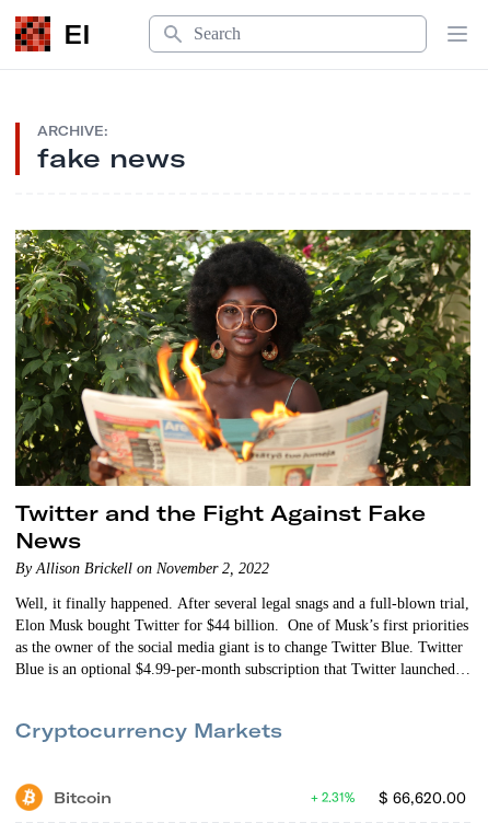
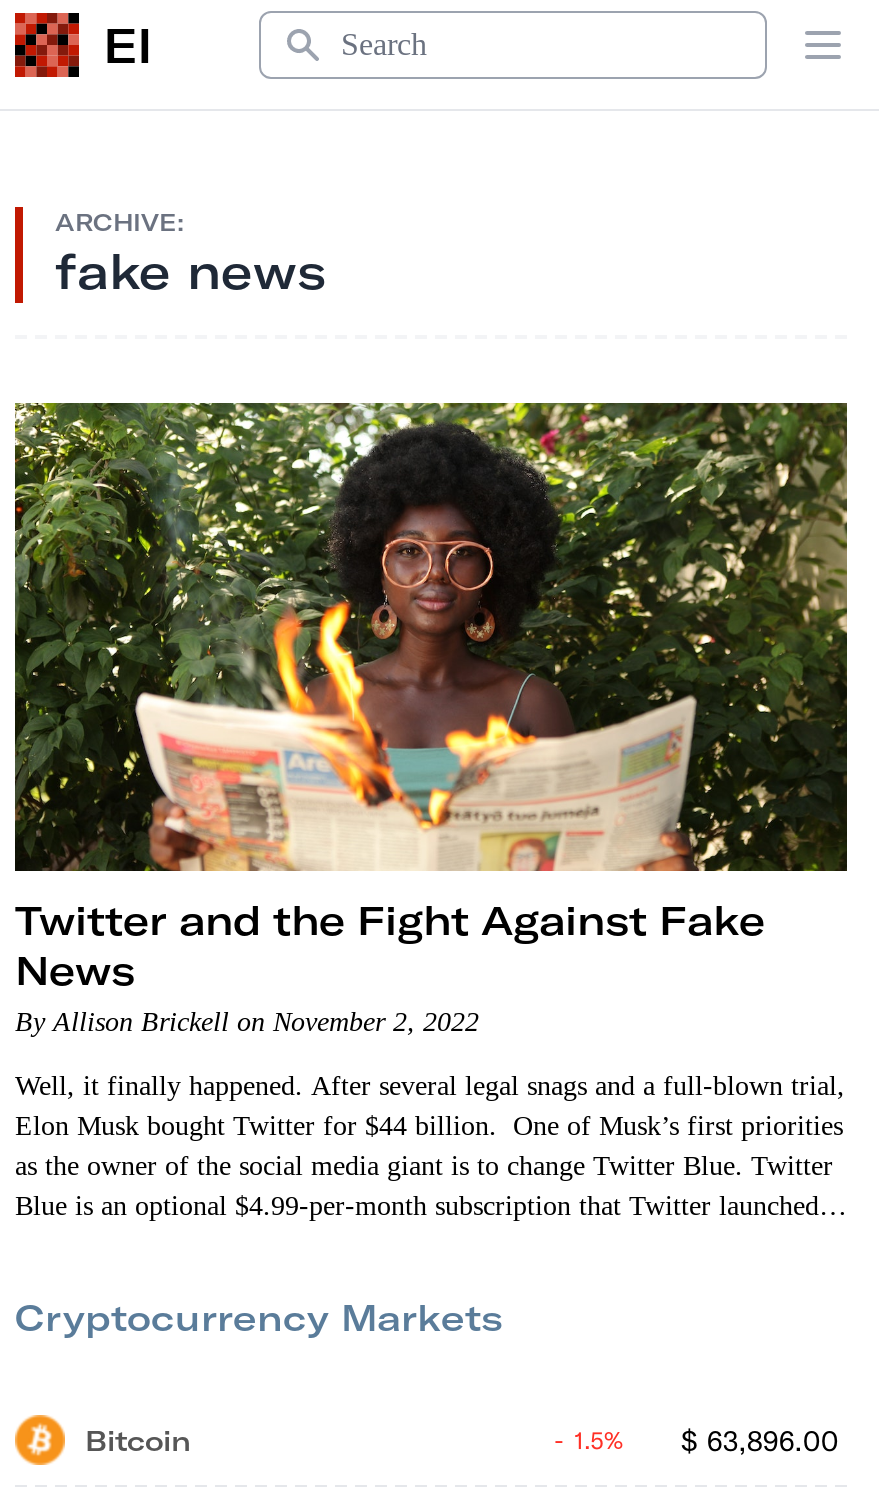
[321,789,354,805] 2.31% -> [574,1424,622,1454] 1.5%
[378,787,466,807] $ 66,620.00 -> [681,1422,839,1458] $ 63,896.00

